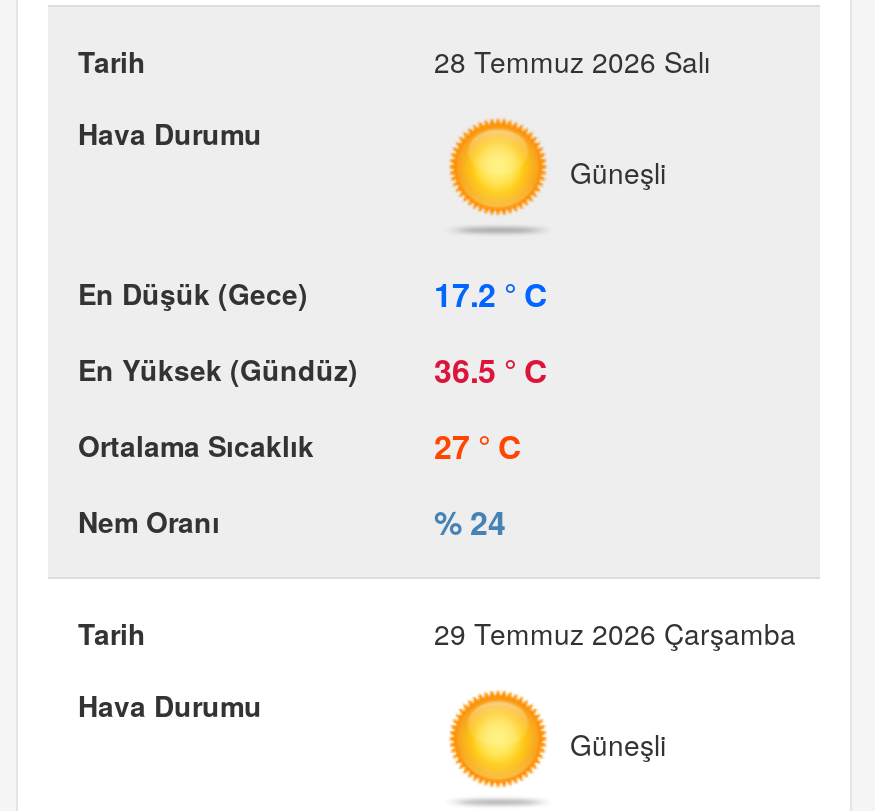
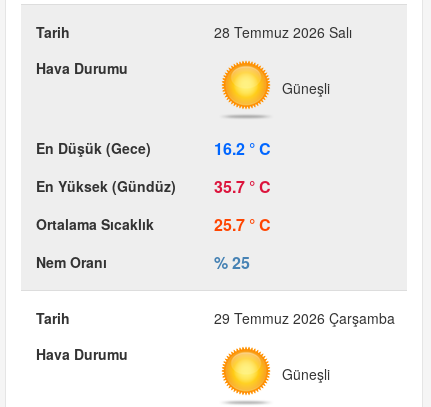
[434,271,548,317] 17.2 ° C -> [214,137,271,160] 16.2 ° C
[434,347,548,393] 36.5 ° C -> [214,175,271,198] 35.7 ° C
[434,423,522,469] 27 ° C -> [214,213,271,236] 25.7 ° C
[434,499,506,545] % 24 -> [214,251,250,274] % 25

